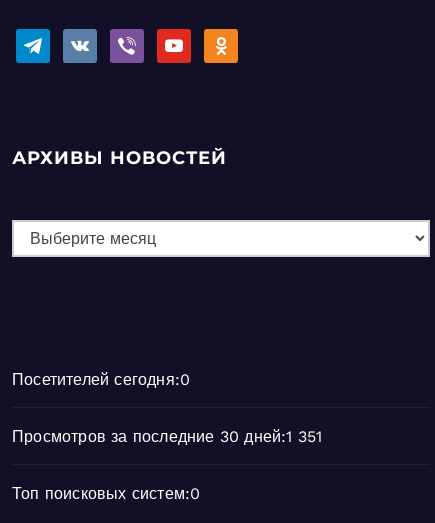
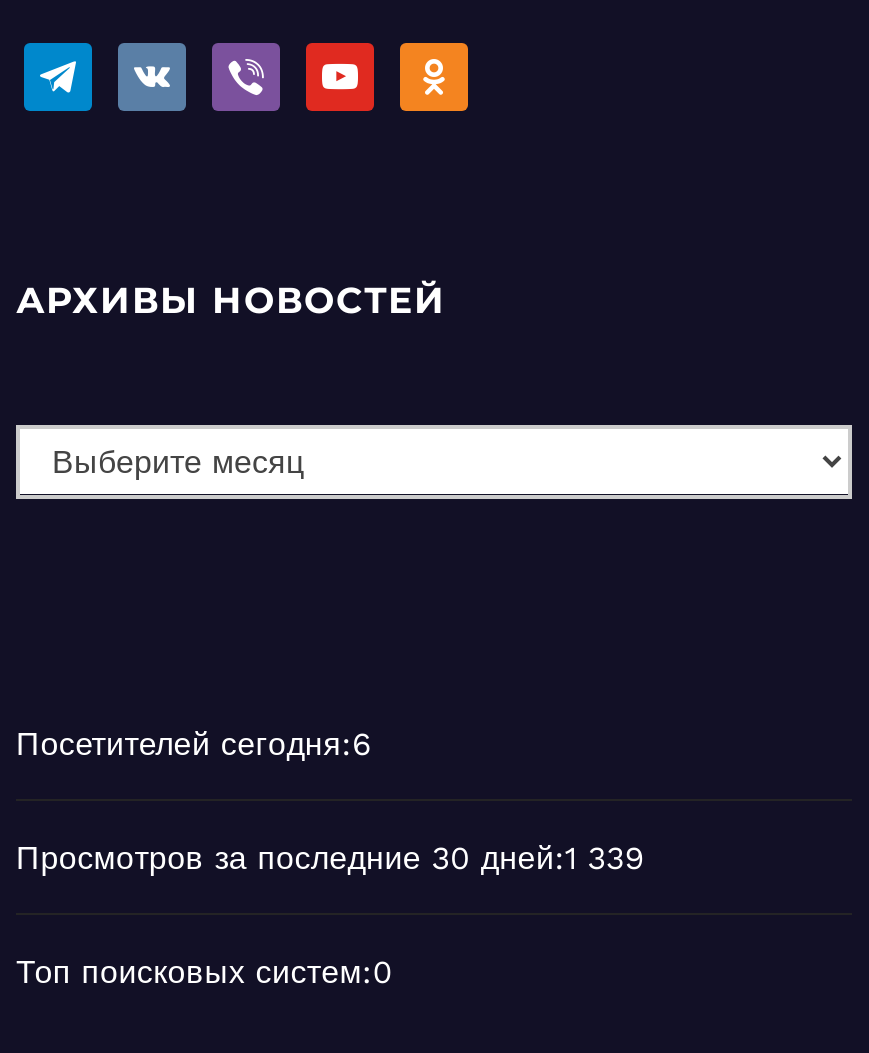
[12,370,190,389] Посетителей сегодня:0 -> [16,724,372,762] Посетителей сегодня:6
[12,427,322,446] Просмотров за последние 30 дней:1 351 -> [16,838,645,876] Просмотров за последние 30 дней:1 339

